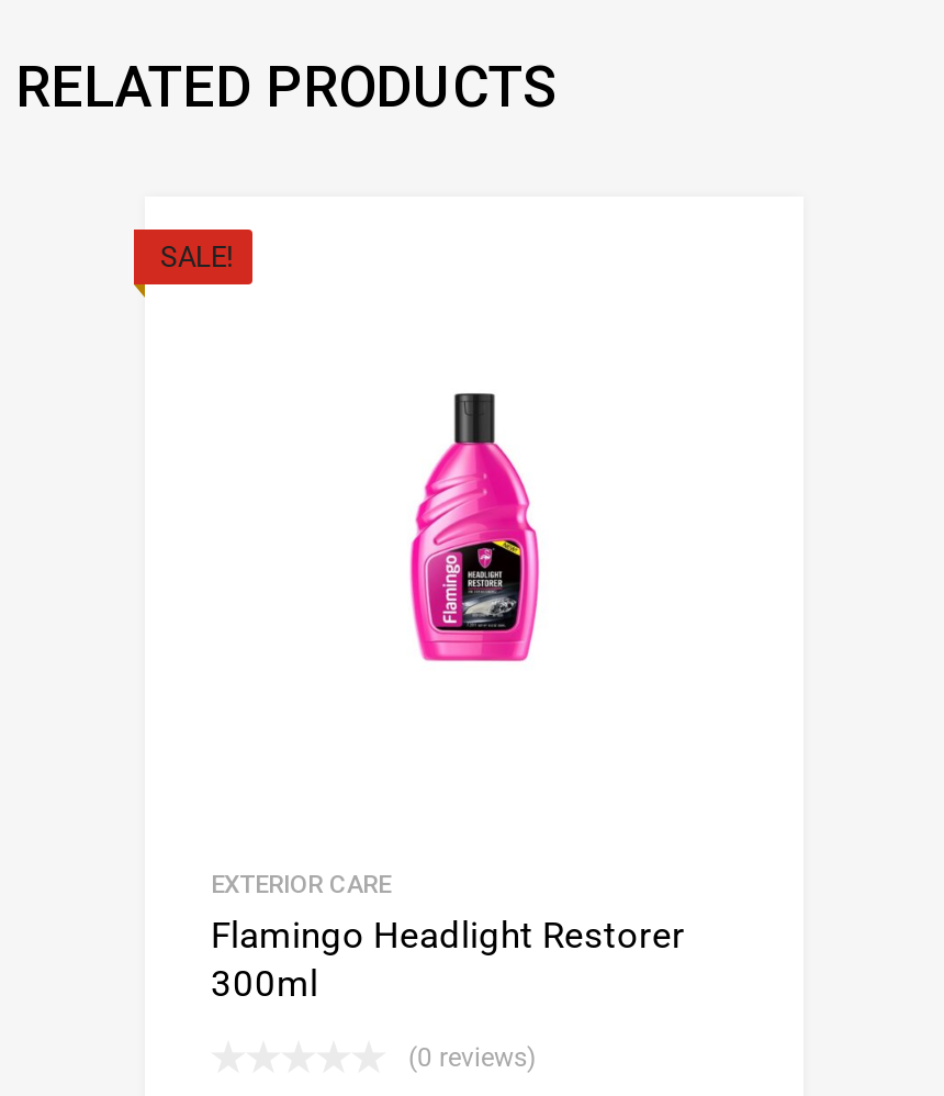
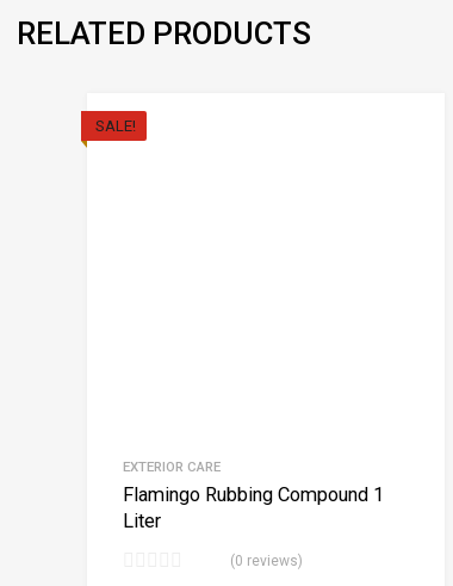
[408,391,542,663] [image] -> none
[211,916,685,1006] Flamingo Headlight Restorer | 300ml -> [123,484,384,533] Flamingo Rubbing Compound 1 | Liter

